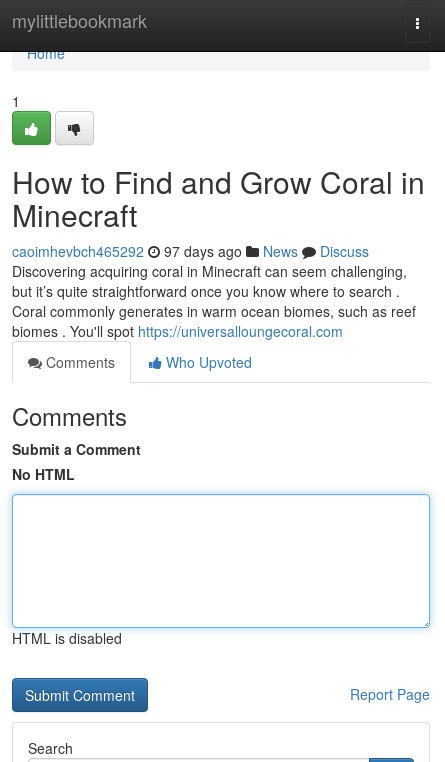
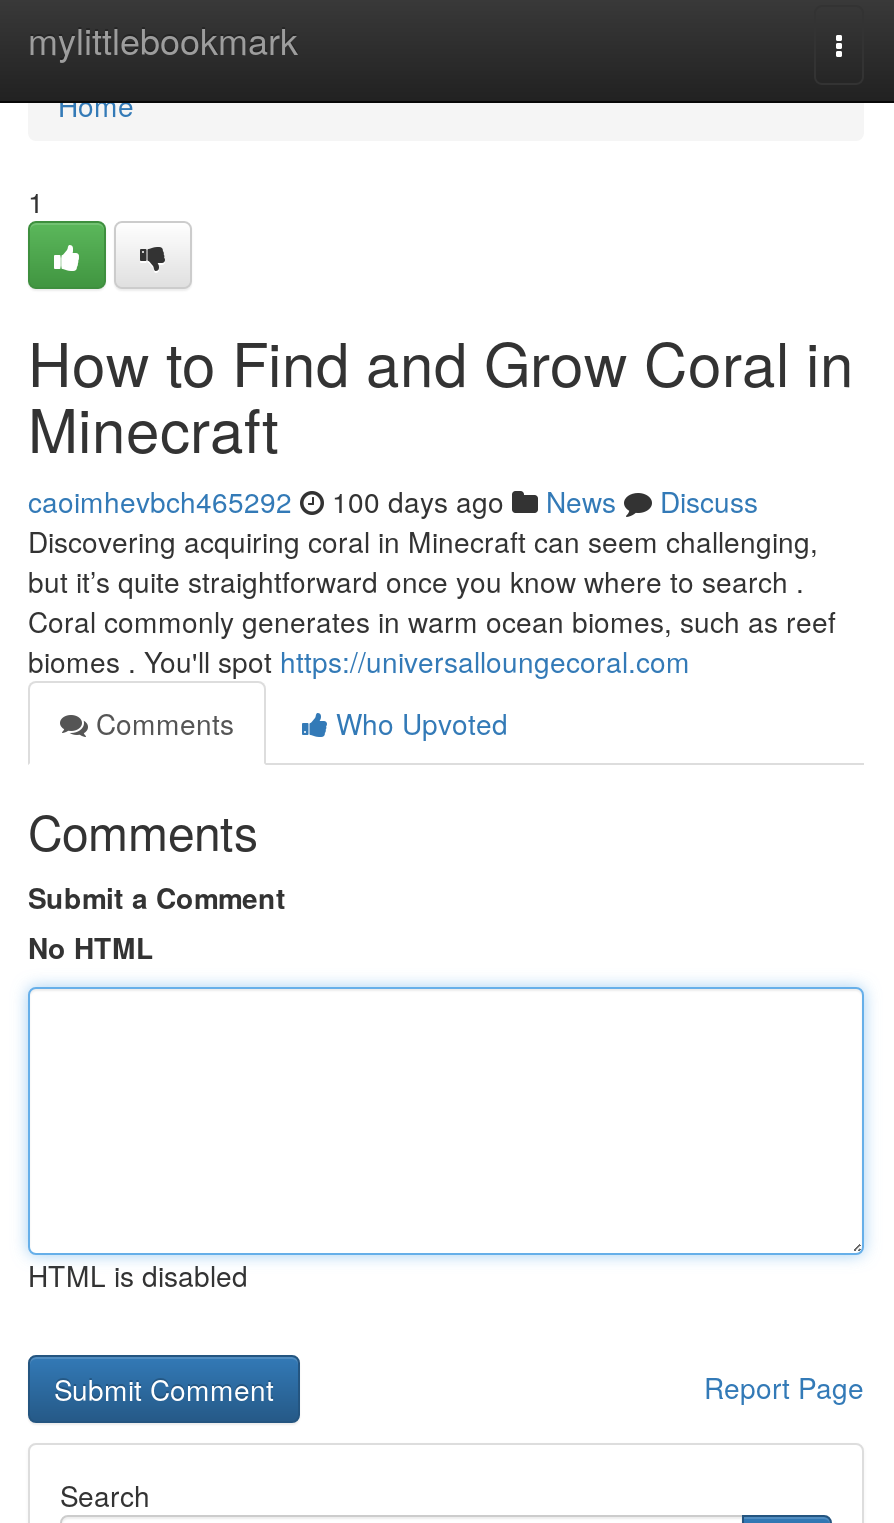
[12,241,369,261] caoimhevbch465292 97 days ago News Discuss -> [28,481,758,521] caoimhevbch465292 100 days ago News Discuss

